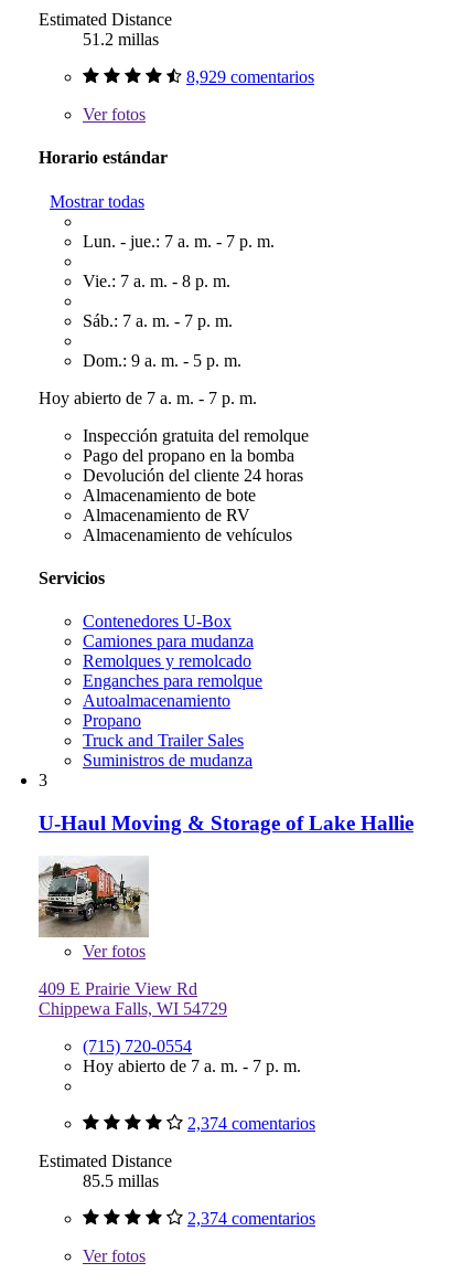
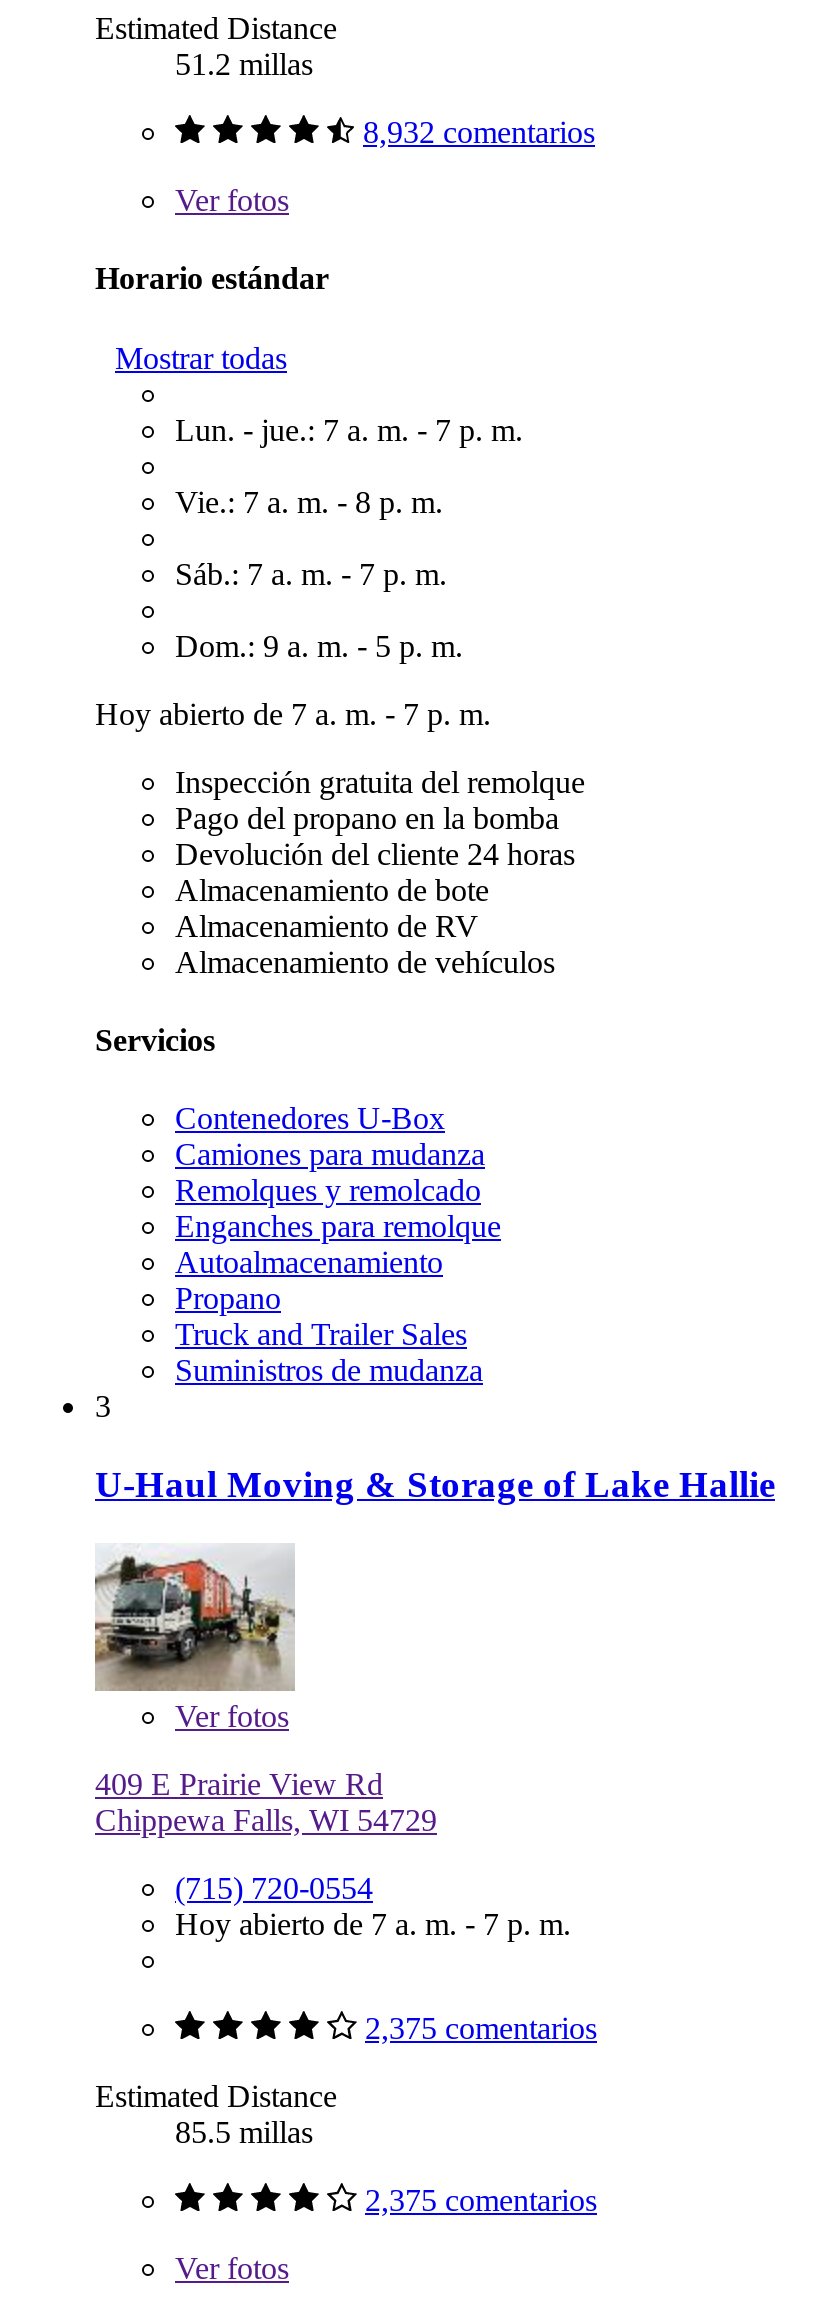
[186,67,314,86] 8,929 comentarios -> [363,115,595,149] 8,932 comentarios
[187,1115,315,1133] 2,374 comentarios -> [365,2012,597,2046] 2,375 comentarios
[187,1209,315,1228] 2,374 comentarios -> [365,2184,597,2218] 2,375 comentarios

